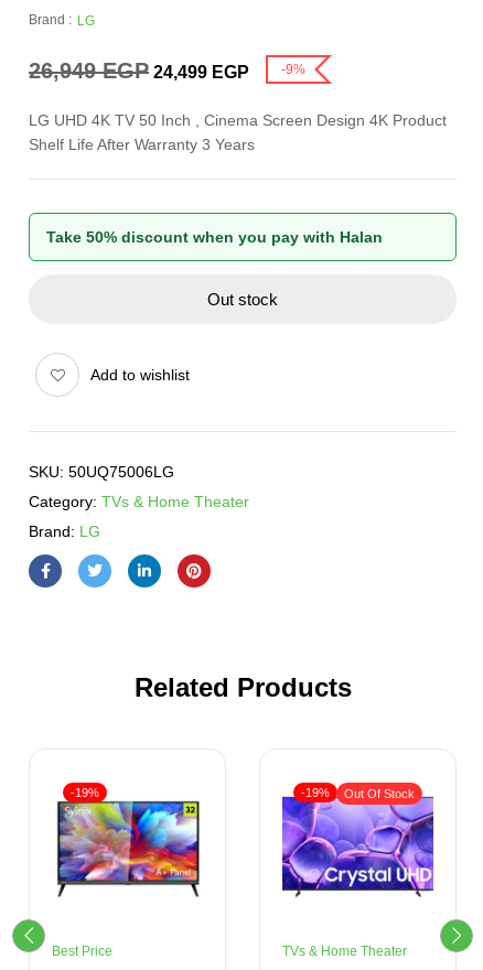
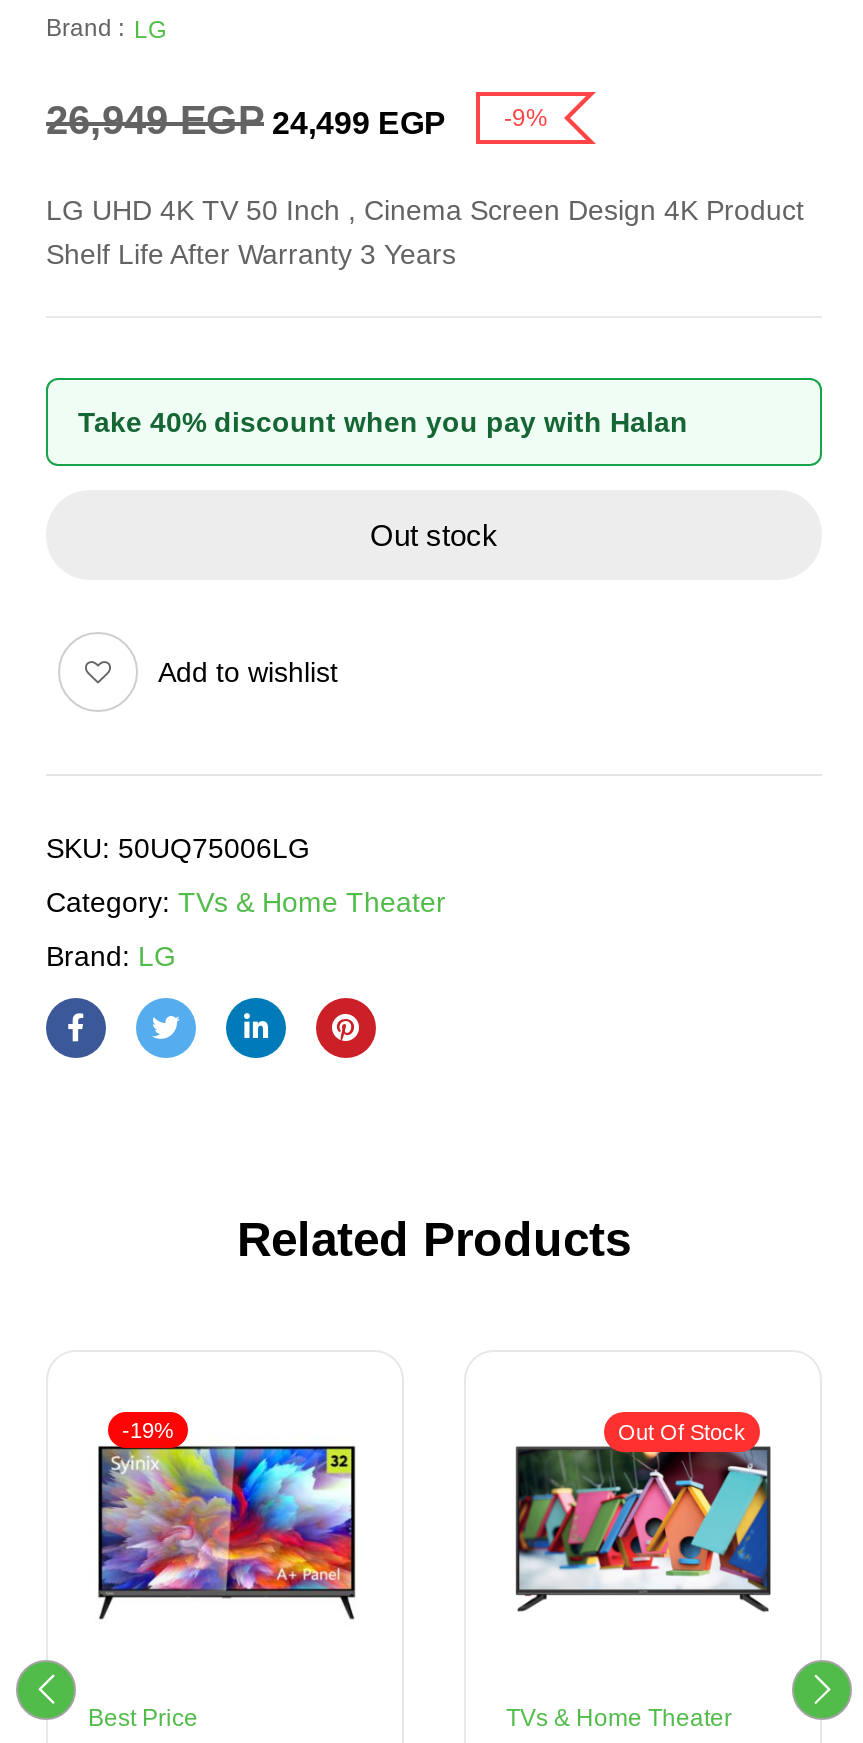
[46,228,383,246] Take 50% discount when you pay with Halan -> [78,406,688,438] Take 40% discount when you pay with Halan
[301,786,330,799] -19% -> none
[281,796,434,898] [image] -> [506,1438,780,1618] [image]

